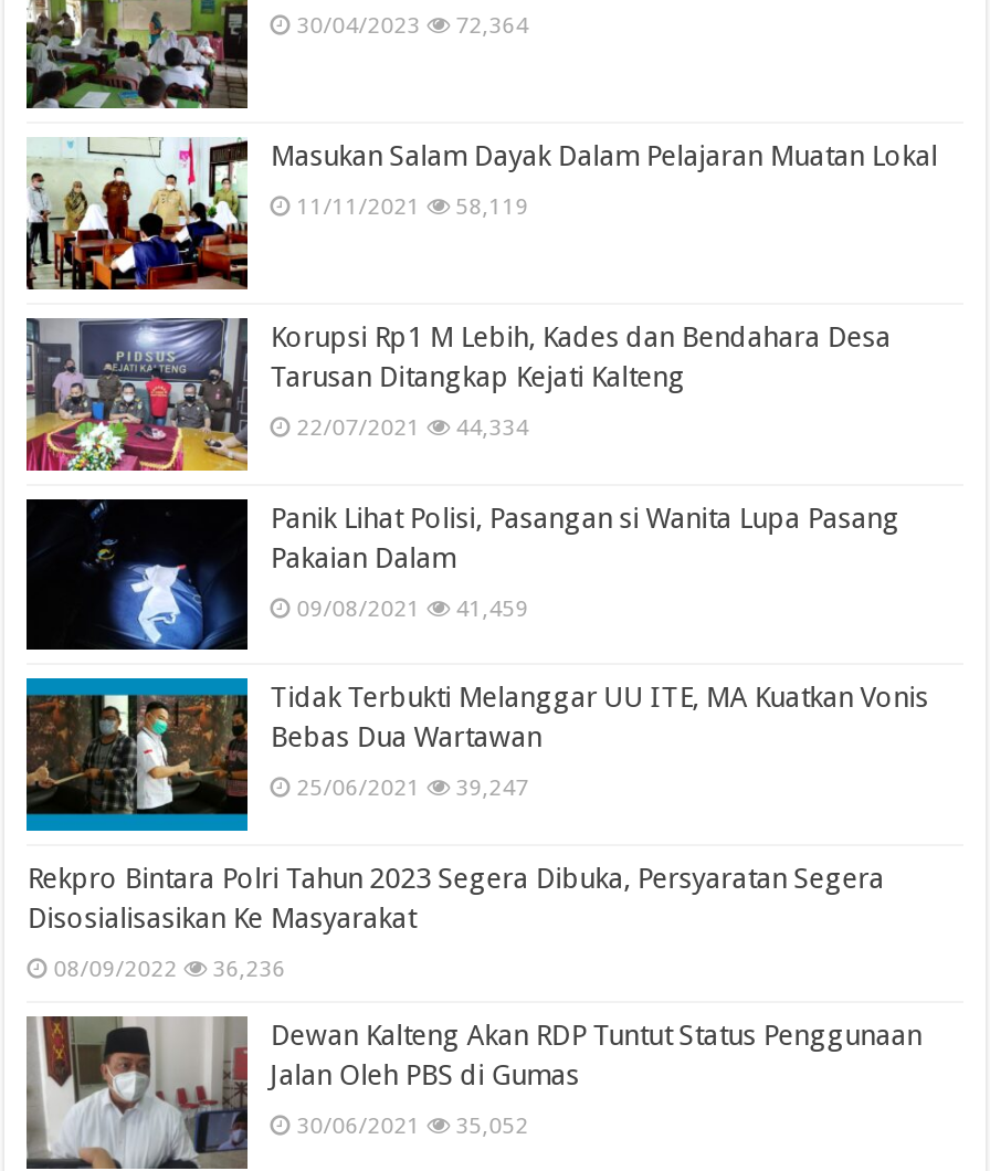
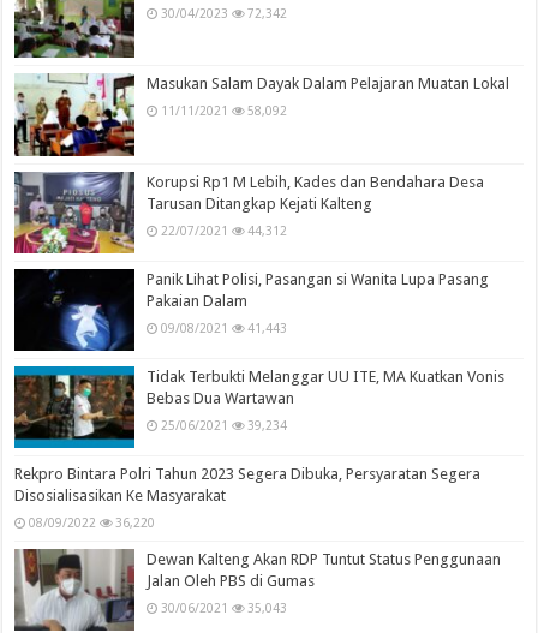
[297,11,529,38] 30/04/2023 72,364 -> [161,6,287,21] 30/04/2023 72,342
[297,192,529,219] 11/11/2021 58,119 -> [161,104,287,118] 11/11/2021 58,092
[297,413,529,439] 22/07/2021 44,334 -> [161,223,287,237] 22/07/2021 44,312
[297,593,529,620] 09/08/2021 41,459 -> [161,320,287,335] 09/08/2021 41,443
[297,774,529,801] 25/06/2021 39,247 -> [161,418,287,432] 25/06/2021 39,234
[53,955,286,981] 08/09/2022 36,236 -> [29,515,155,530] 08/09/2022 36,220
[297,1112,529,1138] 30/06/2021 35,052 -> [161,601,287,615] 30/06/2021 35,043

